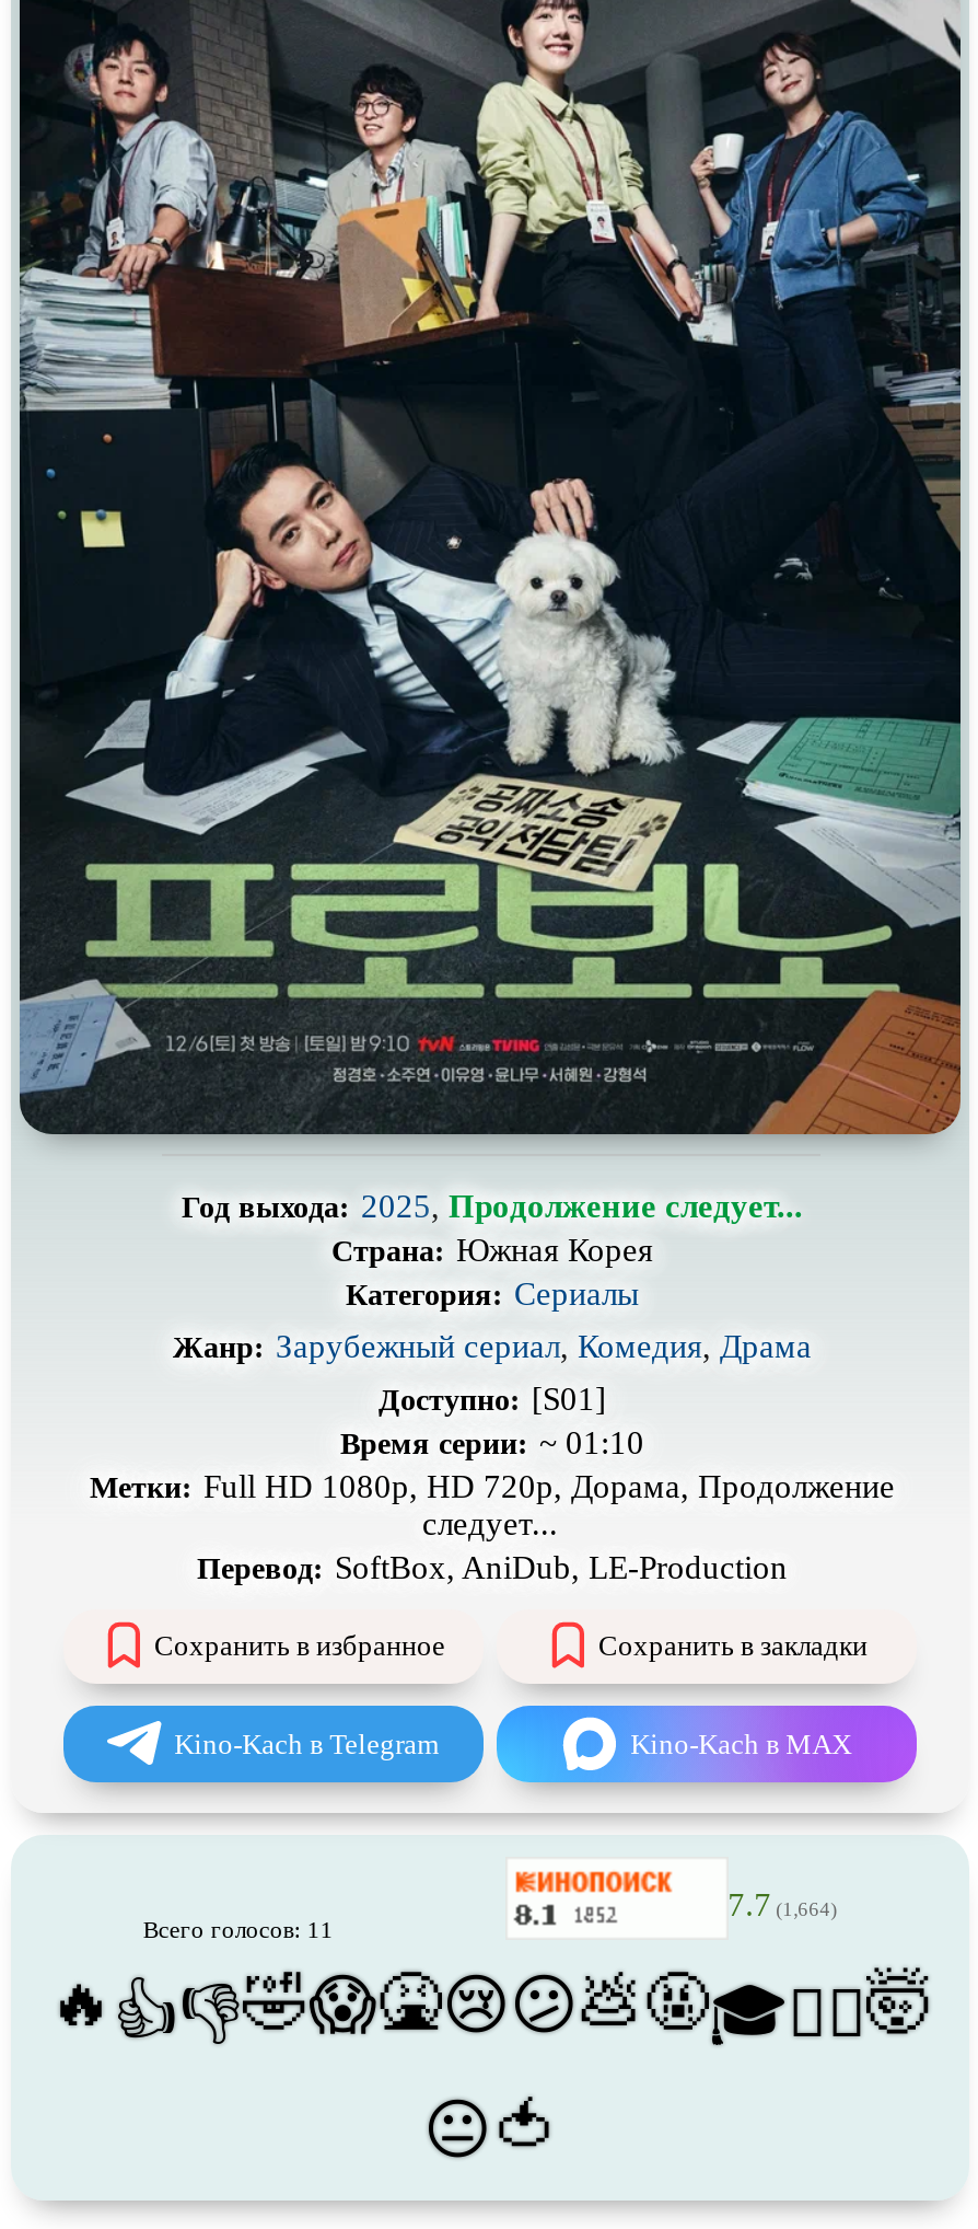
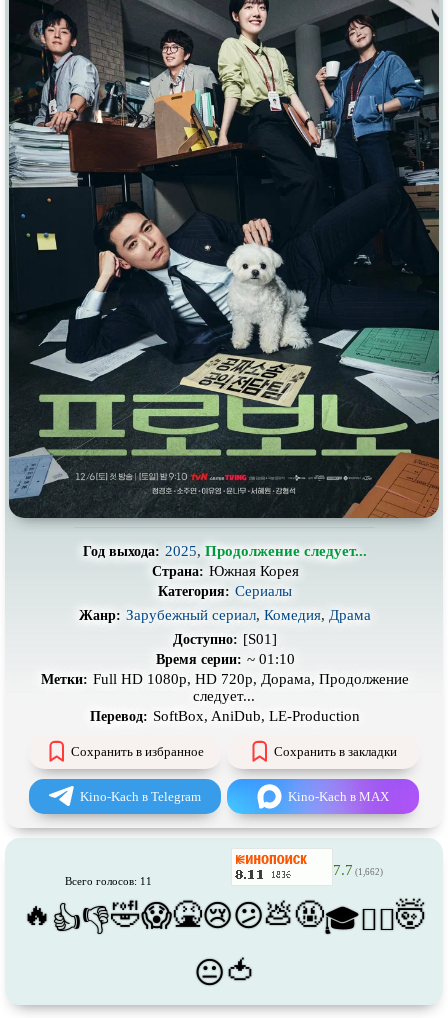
[728,1887,837,1922] 7.7 (1,664) -> [333,862,383,878] 7.7 (1,662)

